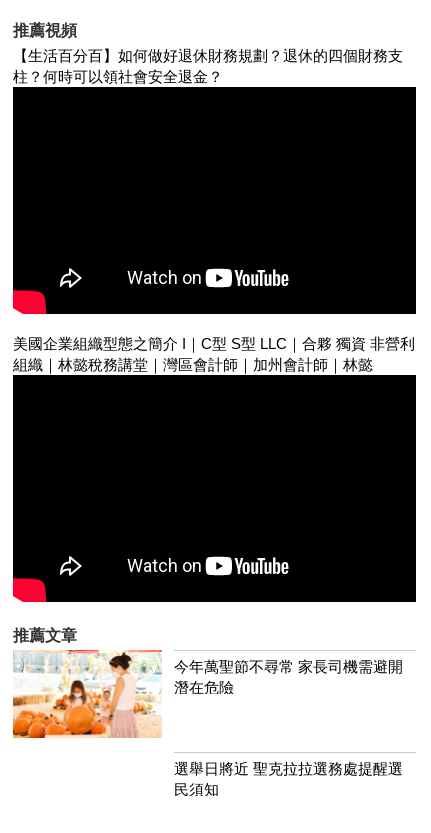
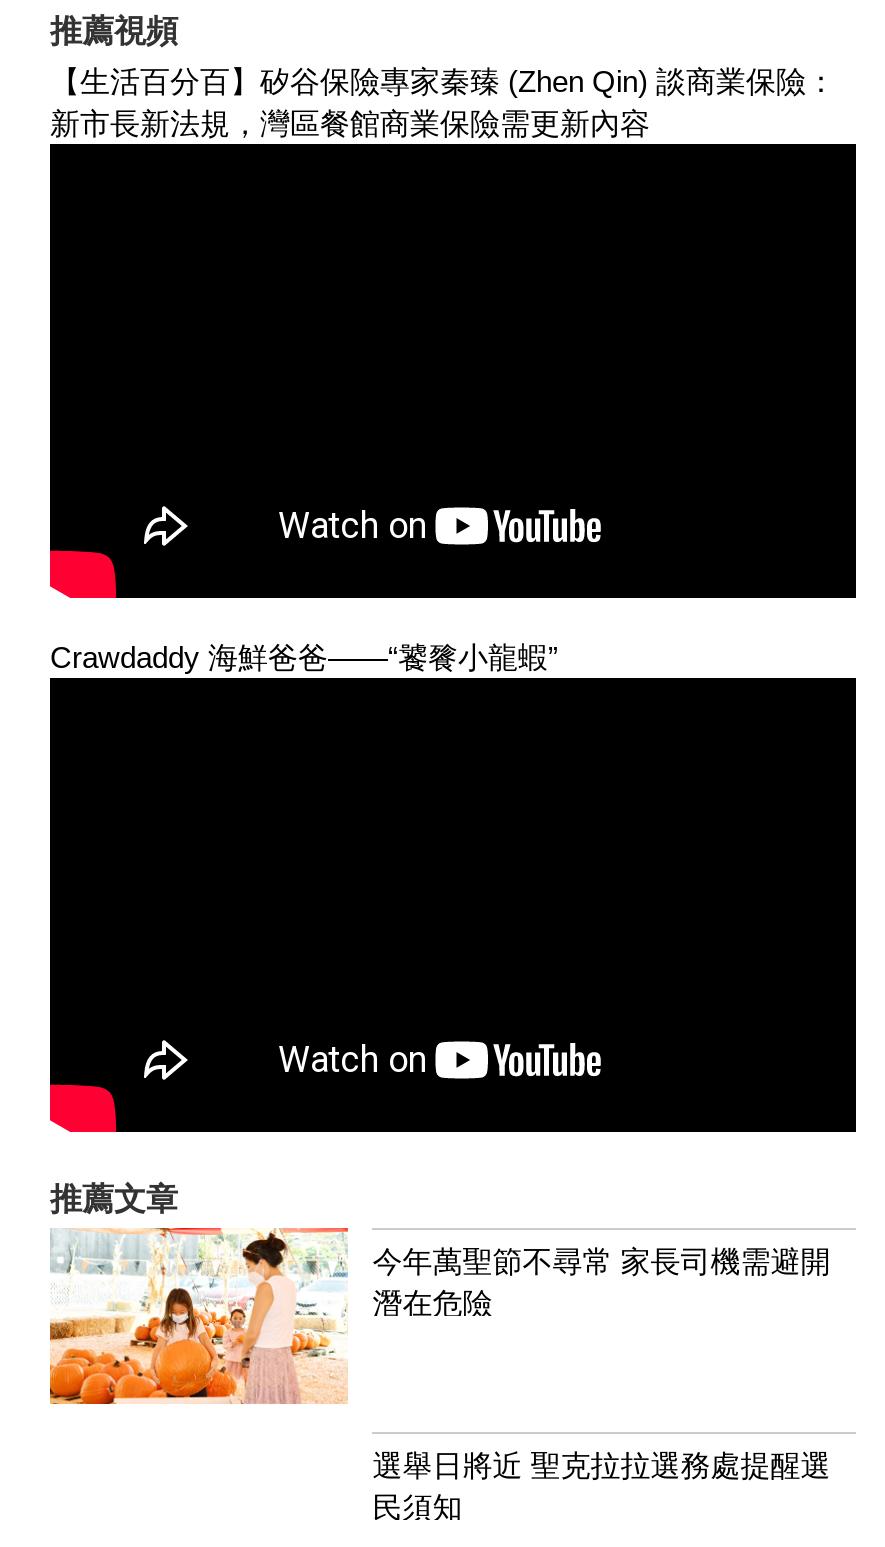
[13,47,403,85] 【生活百分百】如何做好退休財務規劃？退休的四個財務支 | 柱？何時可以領社會安全退金？ -> [50,63,836,139] 【生活百分百】矽谷保險專家秦臻 (Zhen Qin) 談商業保險： | 新市長新法規，灣區餐館商業保險需更新內容
[13,335,415,373] 美國企業組織型態之簡介 I｜C型 S型 LLC｜合夥 獨資 非營利 | 組織｜林懿稅務講堂｜灣區會計師｜加州會計師｜林懿 -> [50,641,558,675] Crawdaddy 海鮮爸爸——“饕餮小龍蝦”

